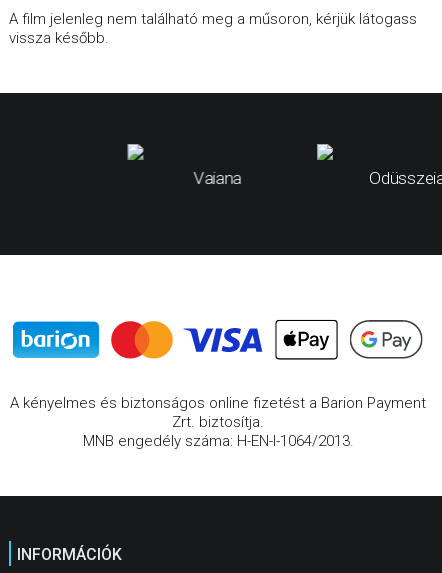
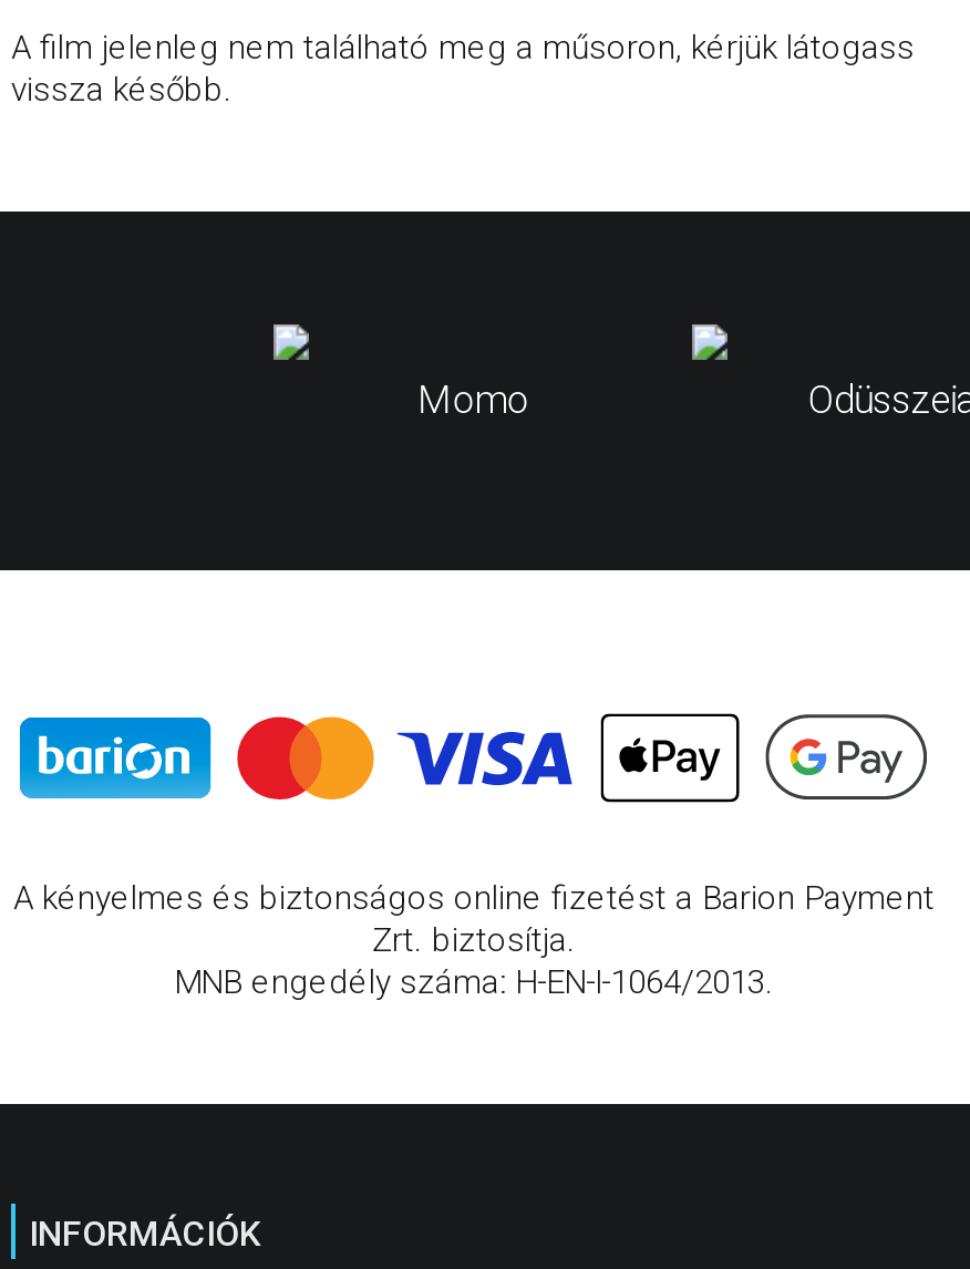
[193,167,242,187] Vaiana -> [418,376,528,421] Momo

